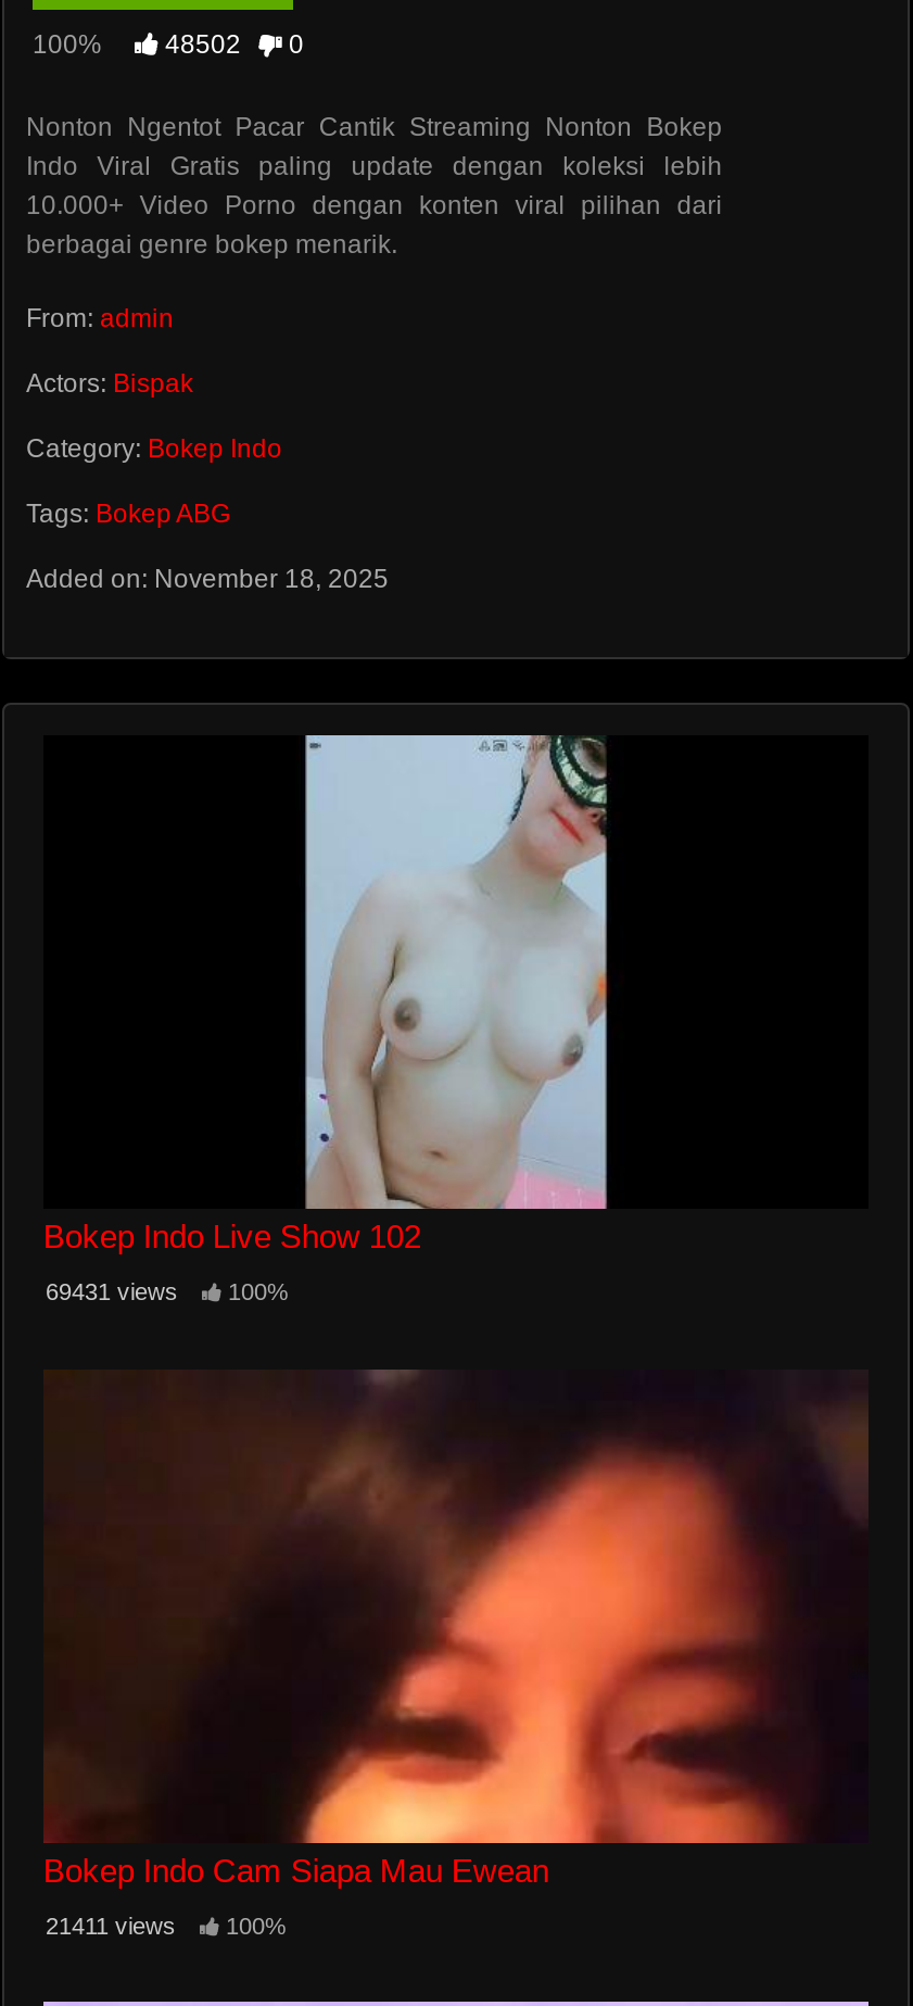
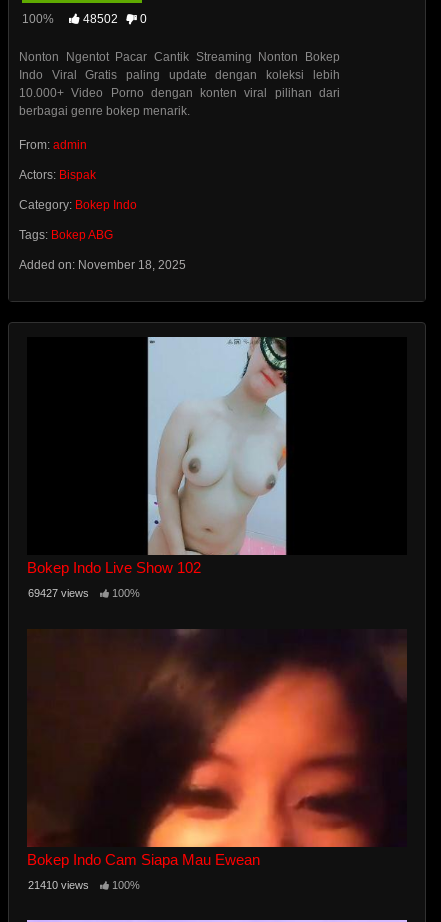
[46,1279,289,1305] 69431 views 100% -> [28,587,140,599] 69427 views 100%
[46,1912,287,1938] 21411 views 100% -> [28,879,140,891] 21410 views 100%

